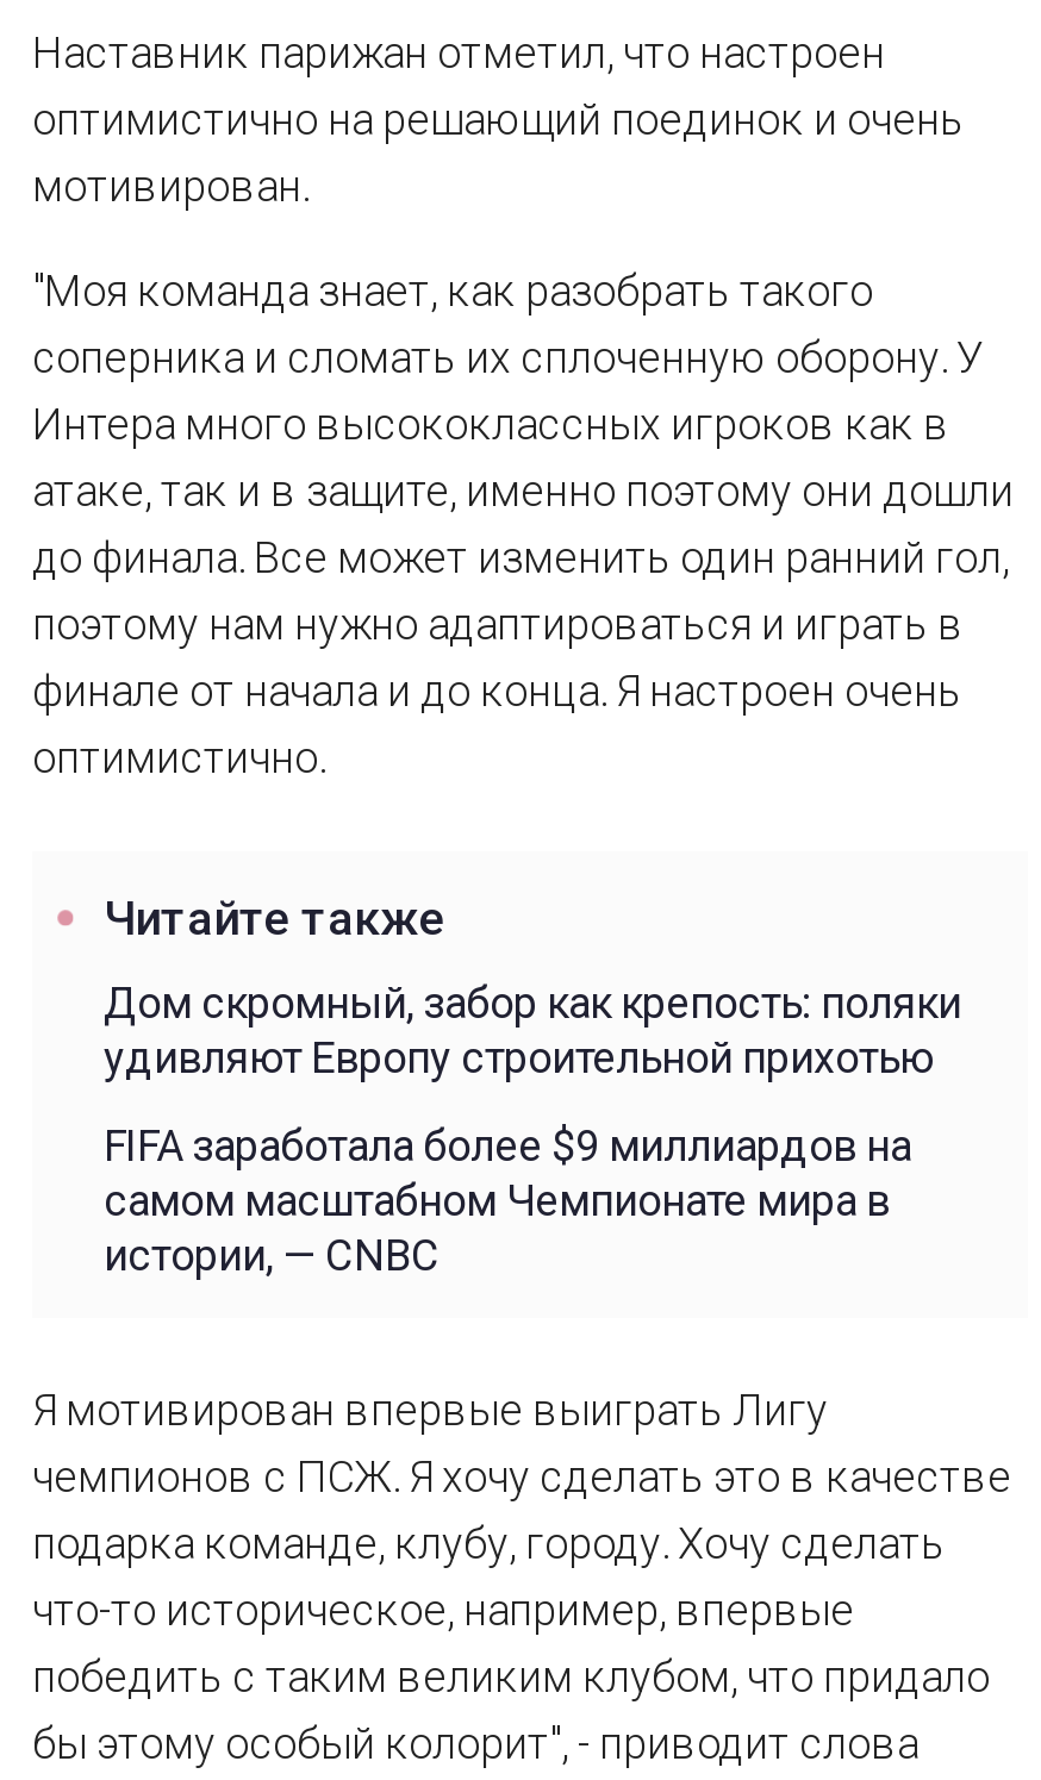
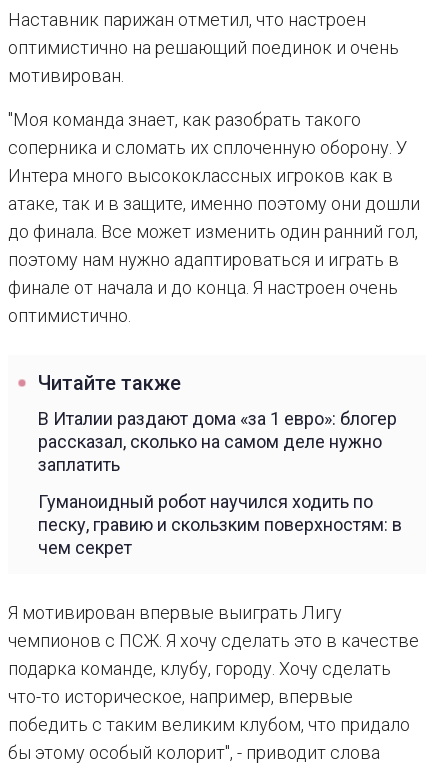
[104,977,961,1082] Дом скромный, забор как крепость: поляки | удивляют Европу строительной прихотью -> [38,408,397,475] В Италии раздают дома «за 1 евро»: блогер | рассказал, сколько на самом деле нужно | заплатить
[104,1120,911,1279] FIFA заработала более $9 миллиардов на | самом масштабном Чемпионате мира в | истории, — CNBC -> [38,491,402,558] Гуманоидный робот научился ходить по | песку, гравию и скользким поверхностям: в | чем секрет

